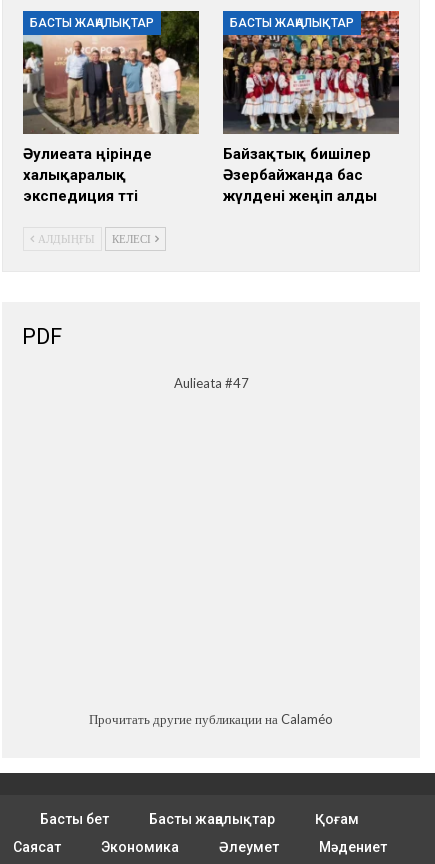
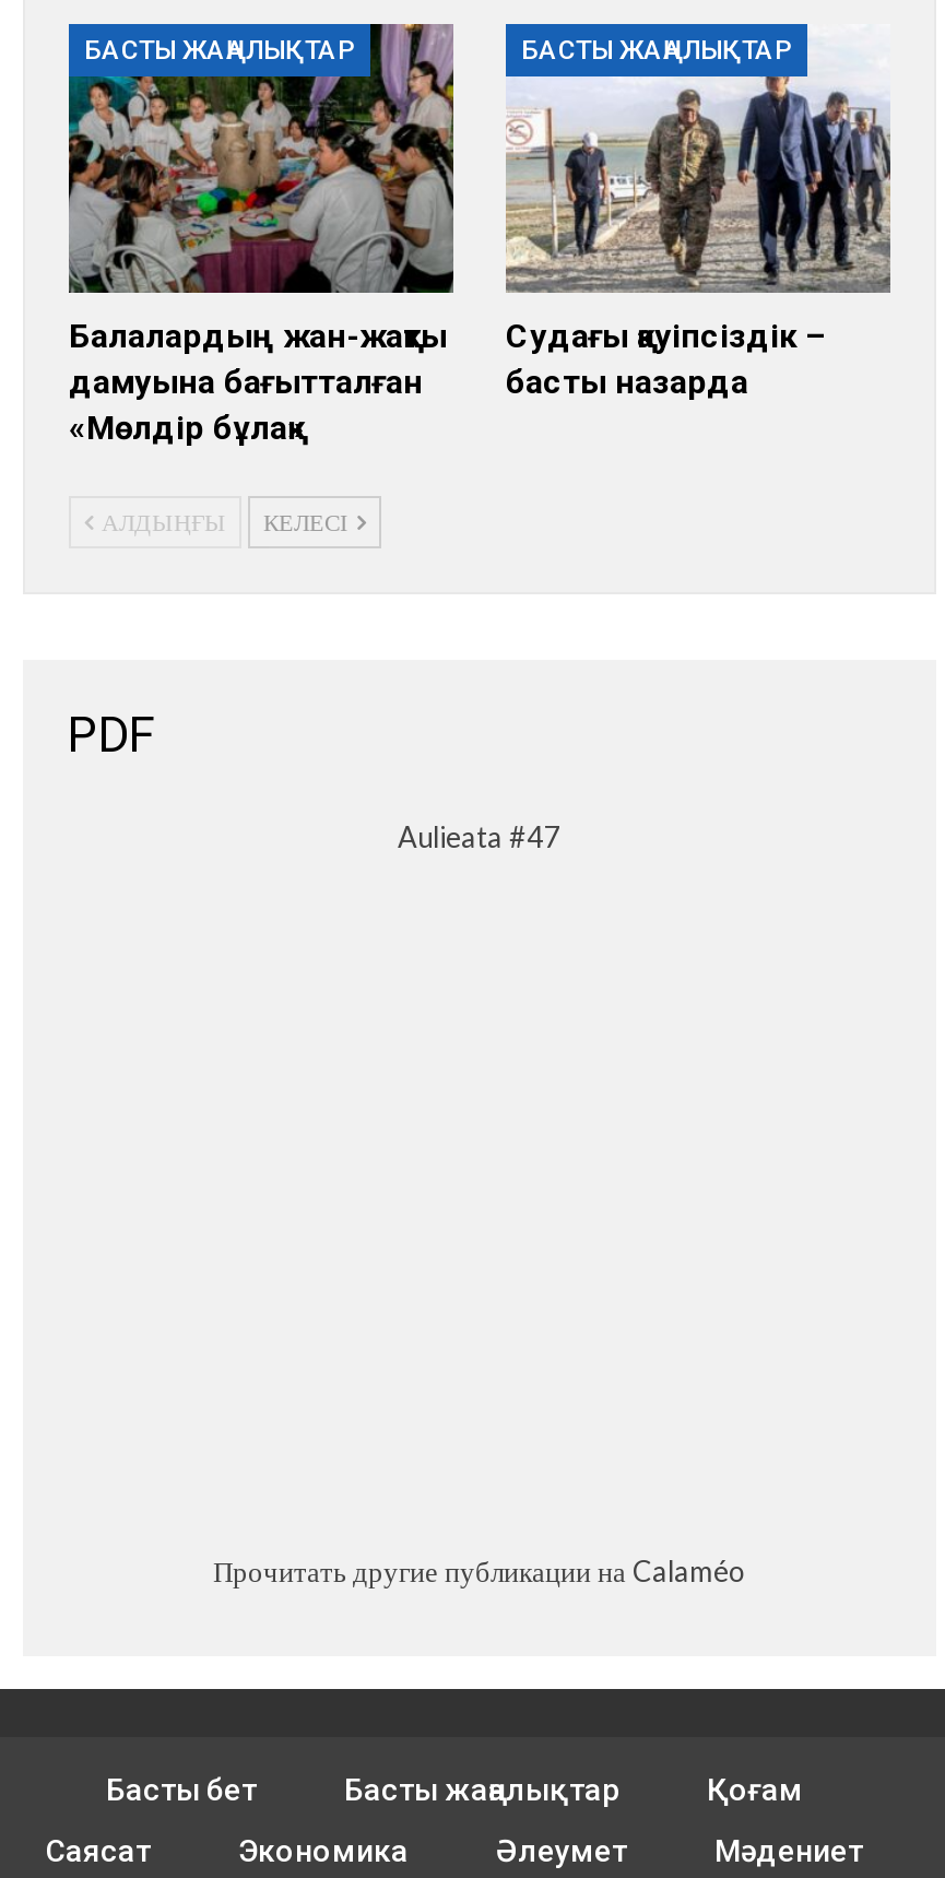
[22,10,200,205] [image] | Әулиеата өңірінде | халықаралық | экспедиция өтті -> [67,22,456,448] [image] | Балалардың жан-жақты | дамуына бағытталған | «Мөлдір бұлақ»
[222,10,400,205] [image] | Байзақтық бишілер | Әзербайжанда бас | жүлдені жеңіп алды -> [506,24,890,402] [image] | Судағы қауіпсіздік – | басты назарда

